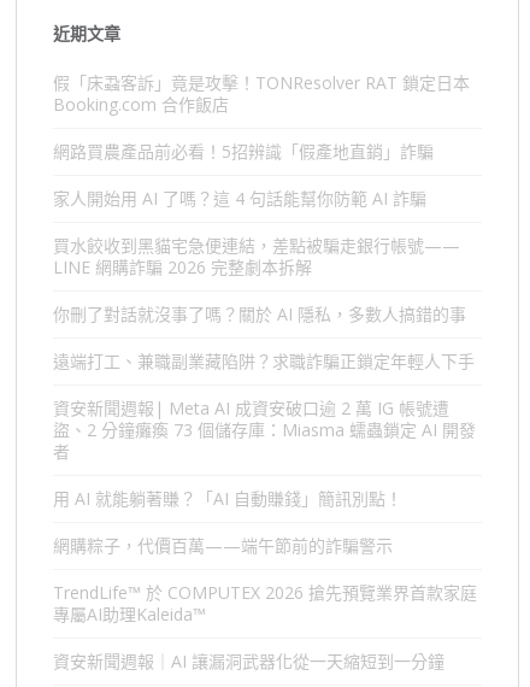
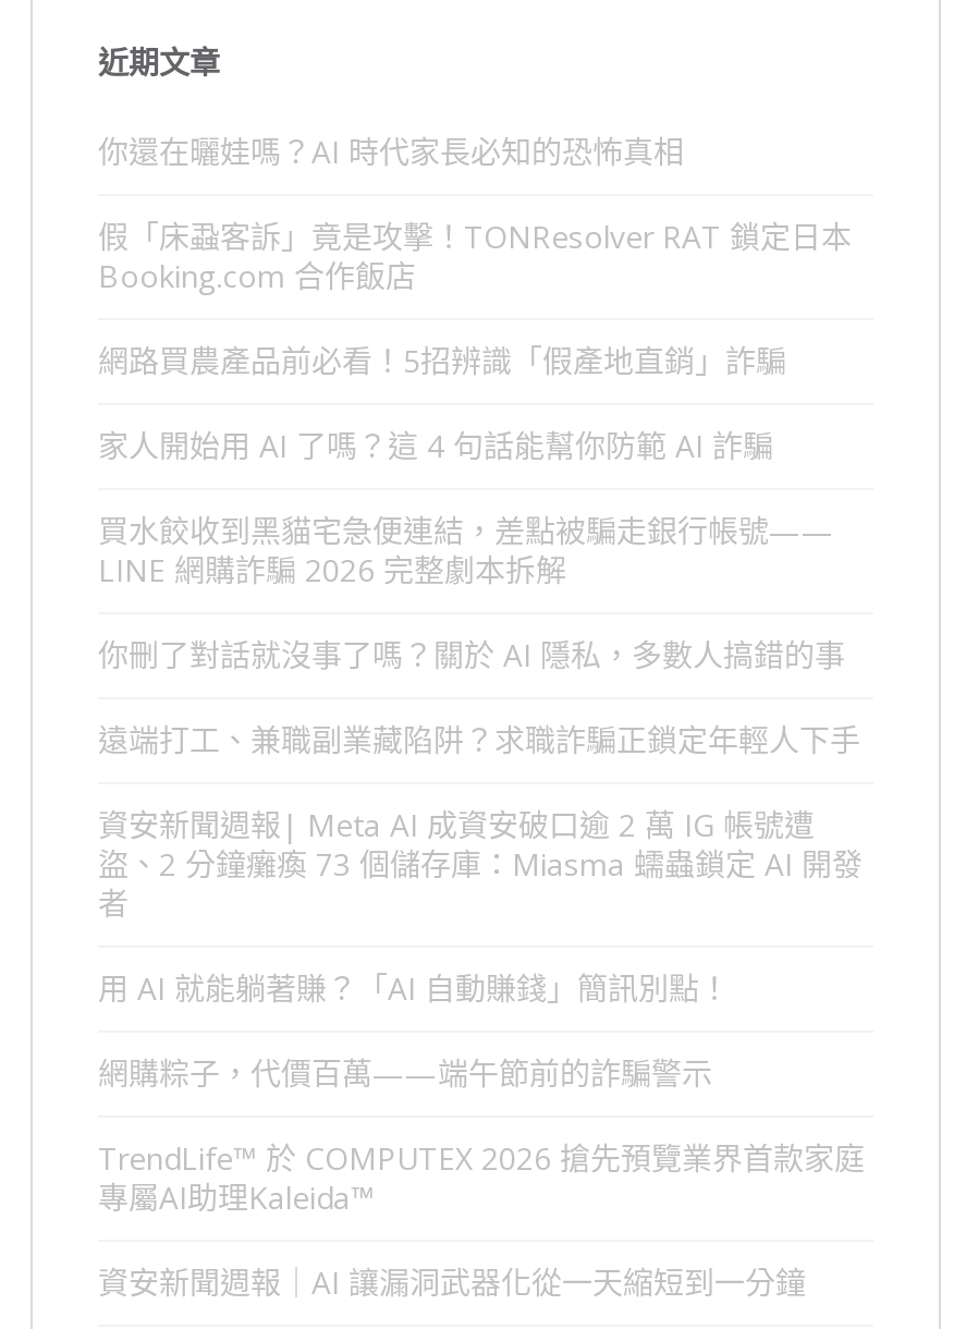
none -> [98,131,684,172] 你還在曬娃嗎？AI 時代家長必知的恐怖真相

